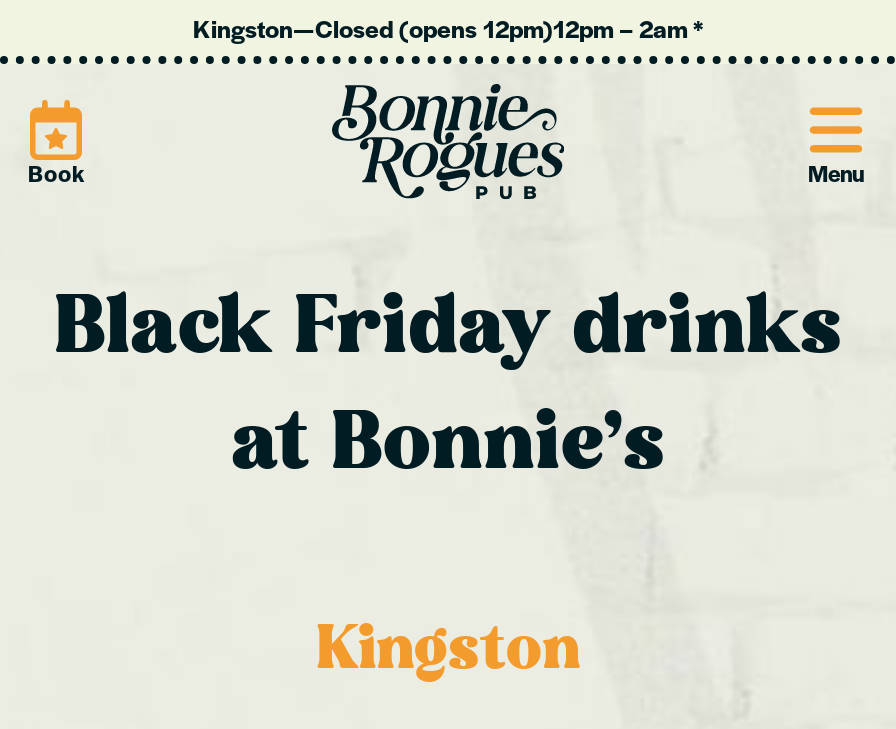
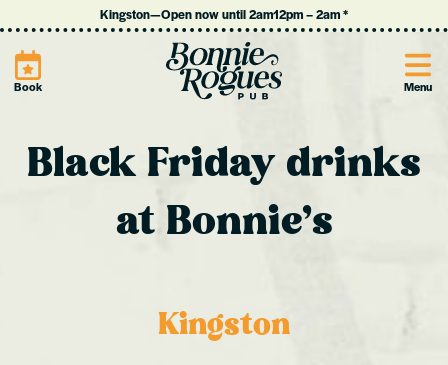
[193,9,703,45] Kingston—Closed (opens 12pm)12pm – 2am * -> [100,4,348,22] Kingston—Open now until 2am12pm – 2am *

